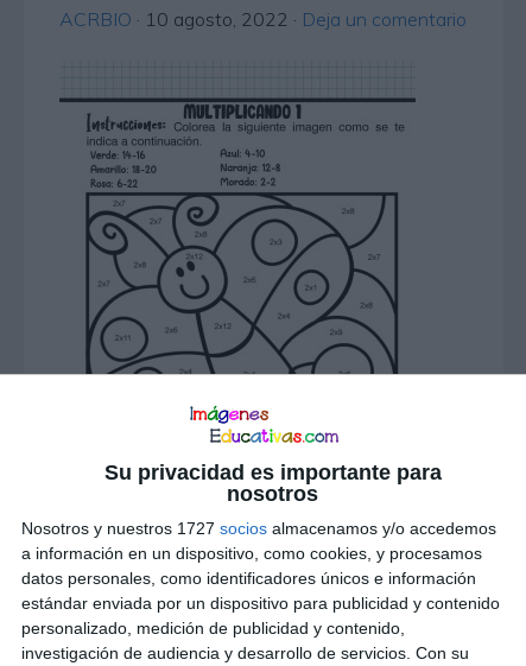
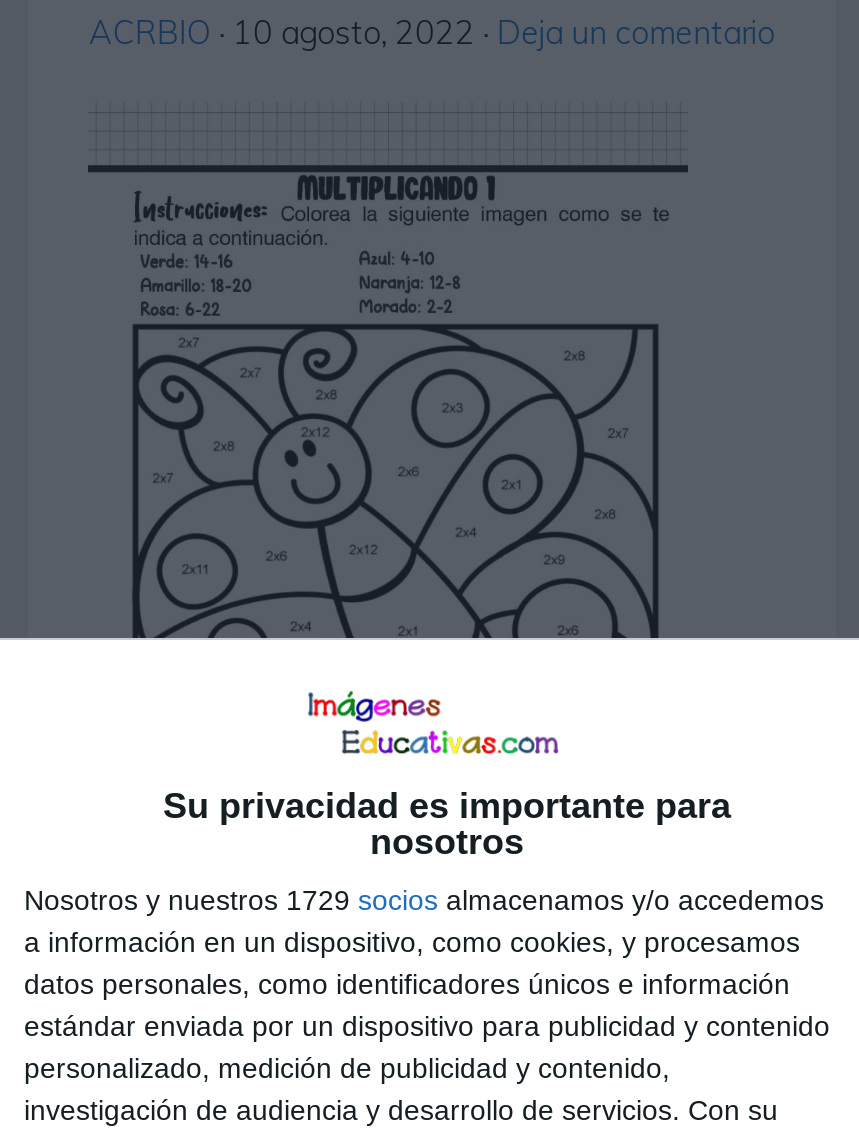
[21,519,496,538] Nosotros y nuestros 1727 socios almacenamos y/o accedemos -> [24,883,824,915] Nosotros y nuestros 1729 socios almacenamos y/o accedemos

